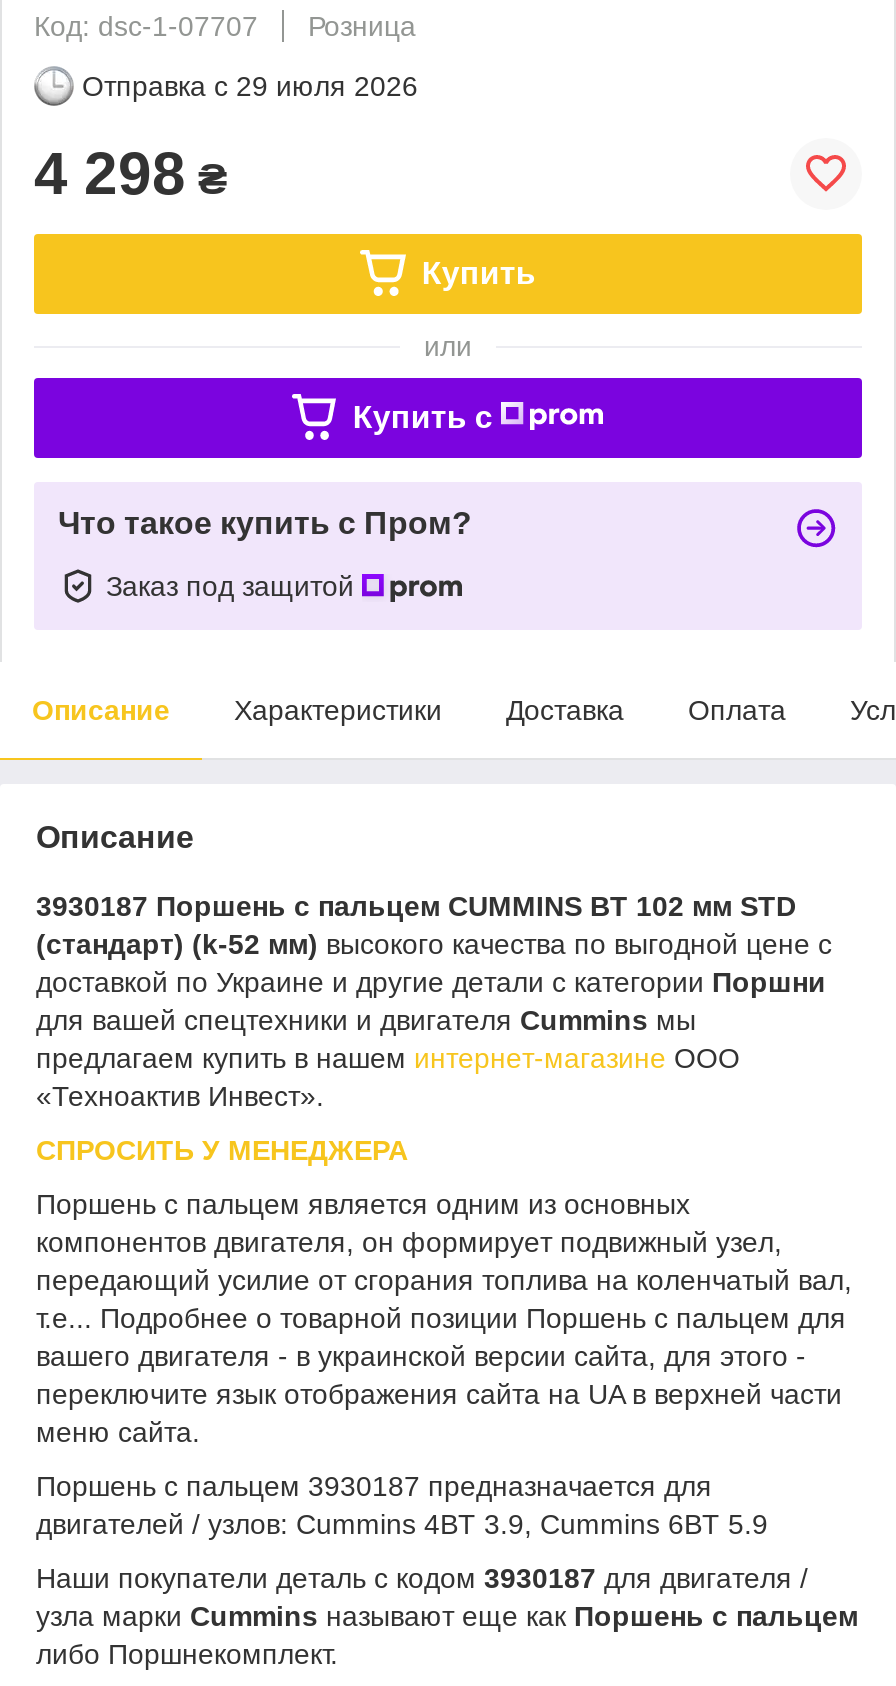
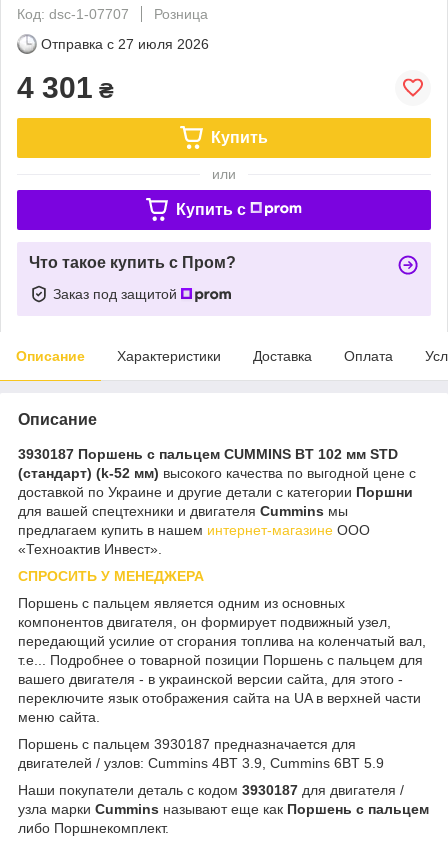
[82,70,418,102] Отправка с 29 июля 2026 -> [41,36,209,52] Отправка с 27 июля 2026
[34,140,228,206] 4 298 ₴ -> [17,71,114,104] 4 301 ₴

